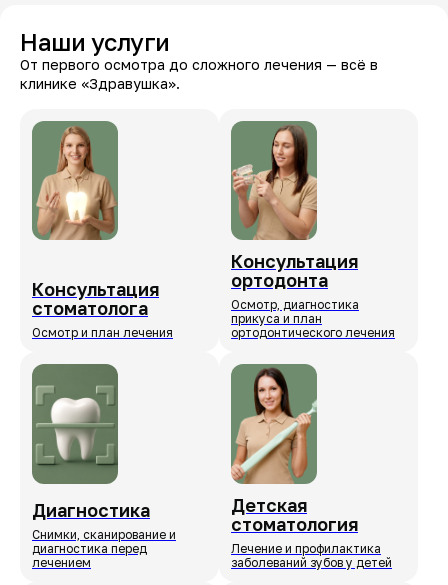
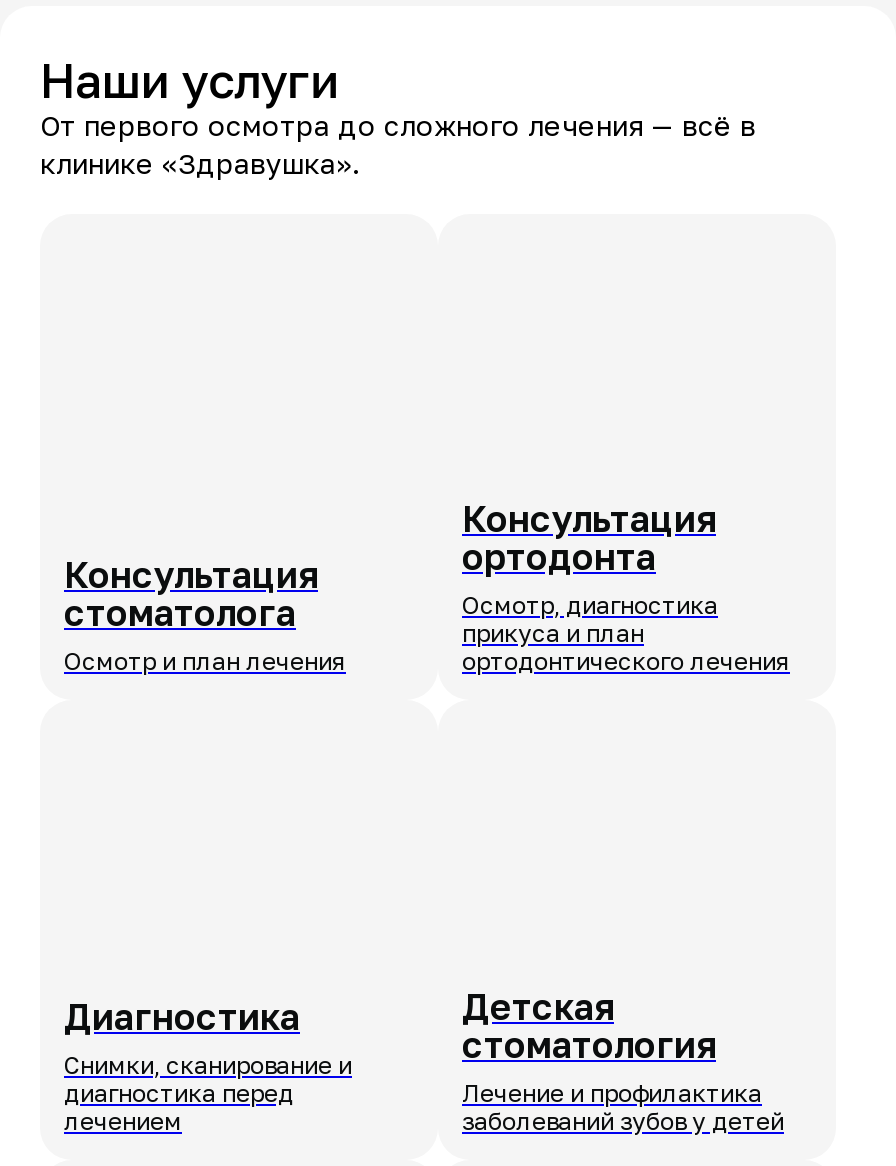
[31,120,119,241] [image] -> none
[230,120,318,241] [image] -> none
[31,363,119,485] [image] -> none
[230,363,318,485] [image] -> none

